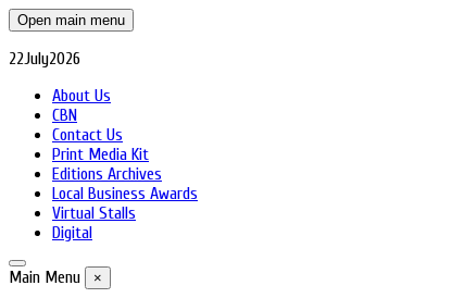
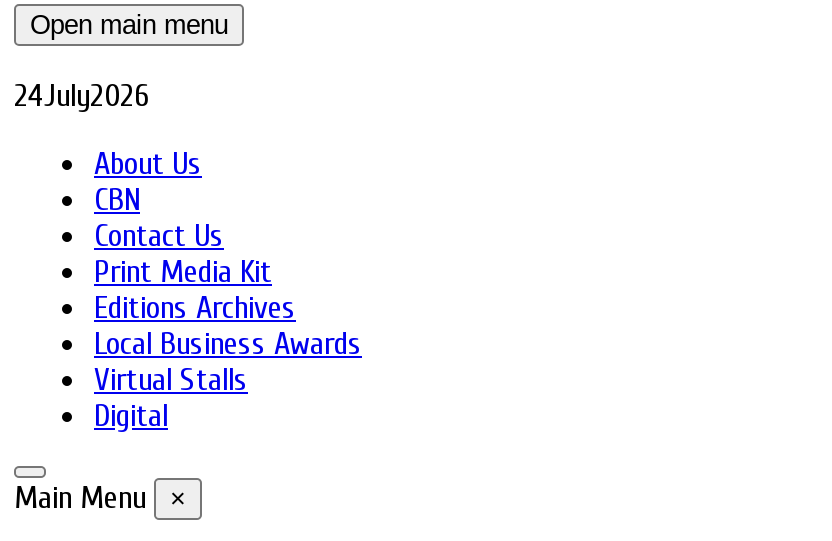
[9,49,80,69] 22July2026 -> [14,78,148,114] 24July2026

